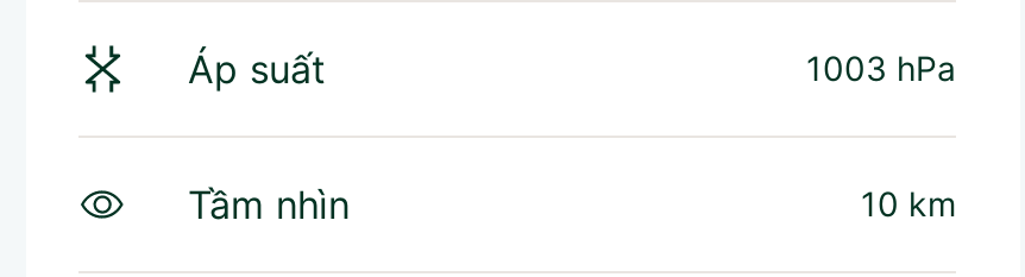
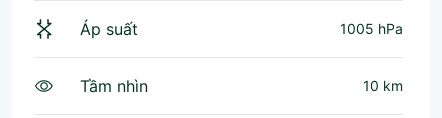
[806,47,956,87] 1003 hPa -> [340,20,403,37] 1005 hPa

